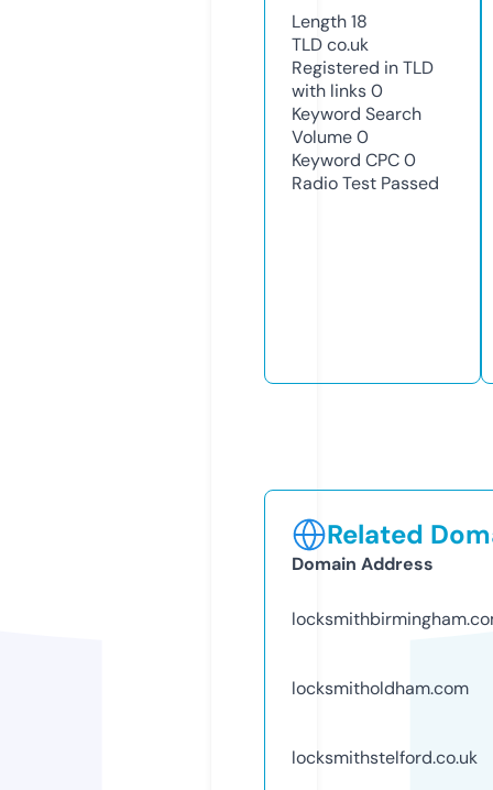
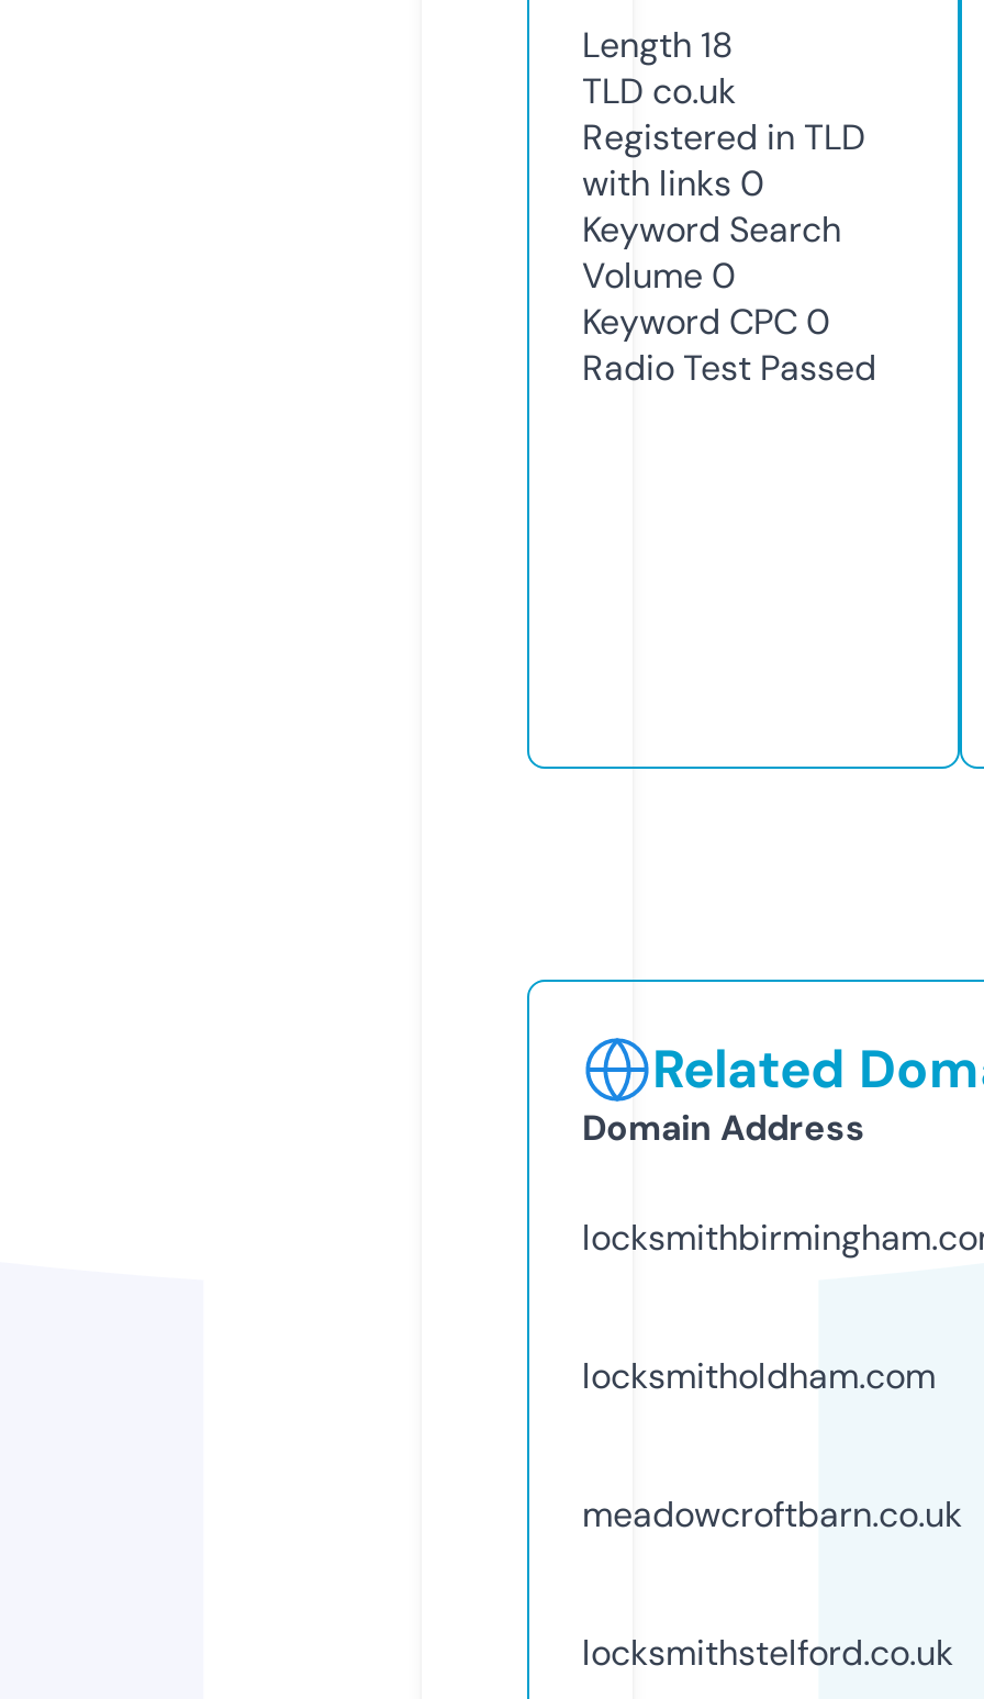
none -> [582,1491,962,1537] meadowcroftbarn.co.uk

